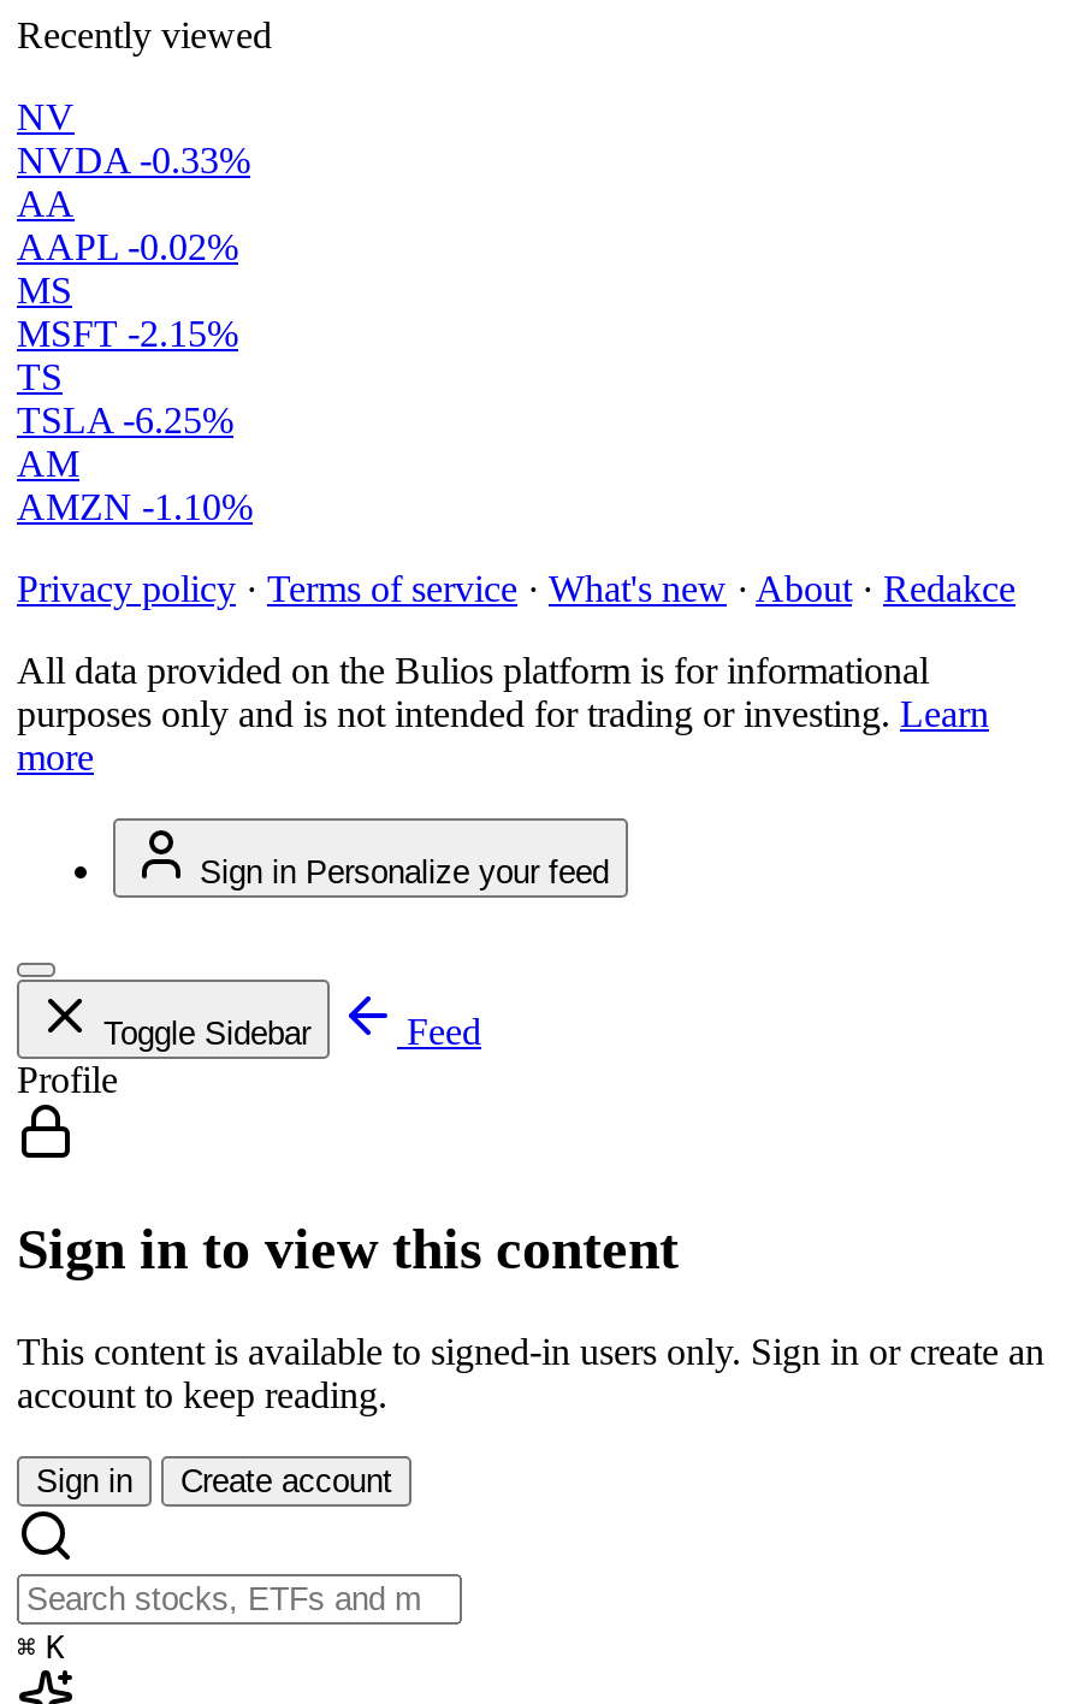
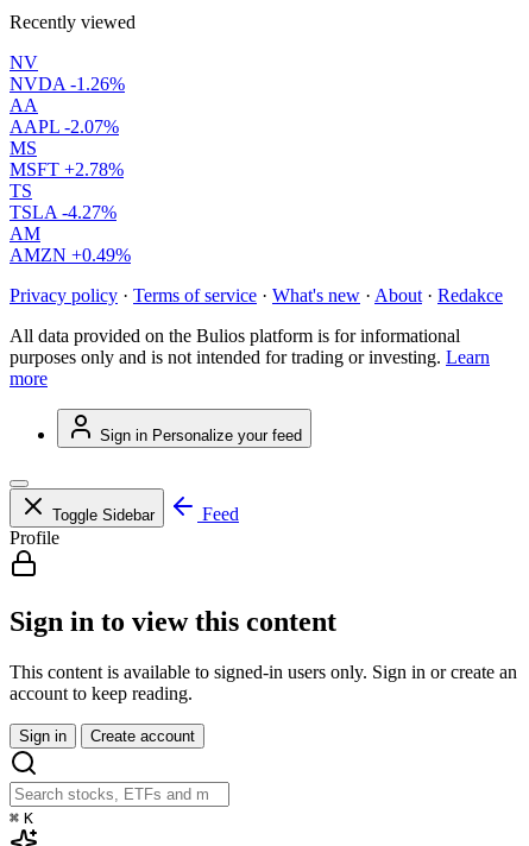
[17,140,250,181] NVDA -0.33% -> [10,74,125,94] NVDA -1.26%
[17,226,238,267] AAPL -0.02% -> [10,117,119,137] AAPL -2.07%
[17,313,238,354] MSFT -2.15% -> [10,159,124,180] MSFT +2.78%
[17,400,233,441] TSLA -6.25% -> [10,202,116,222] TSLA -4.27%
[17,486,253,527] AMZN -1.10% -> [10,245,131,265] AMZN +0.49%

